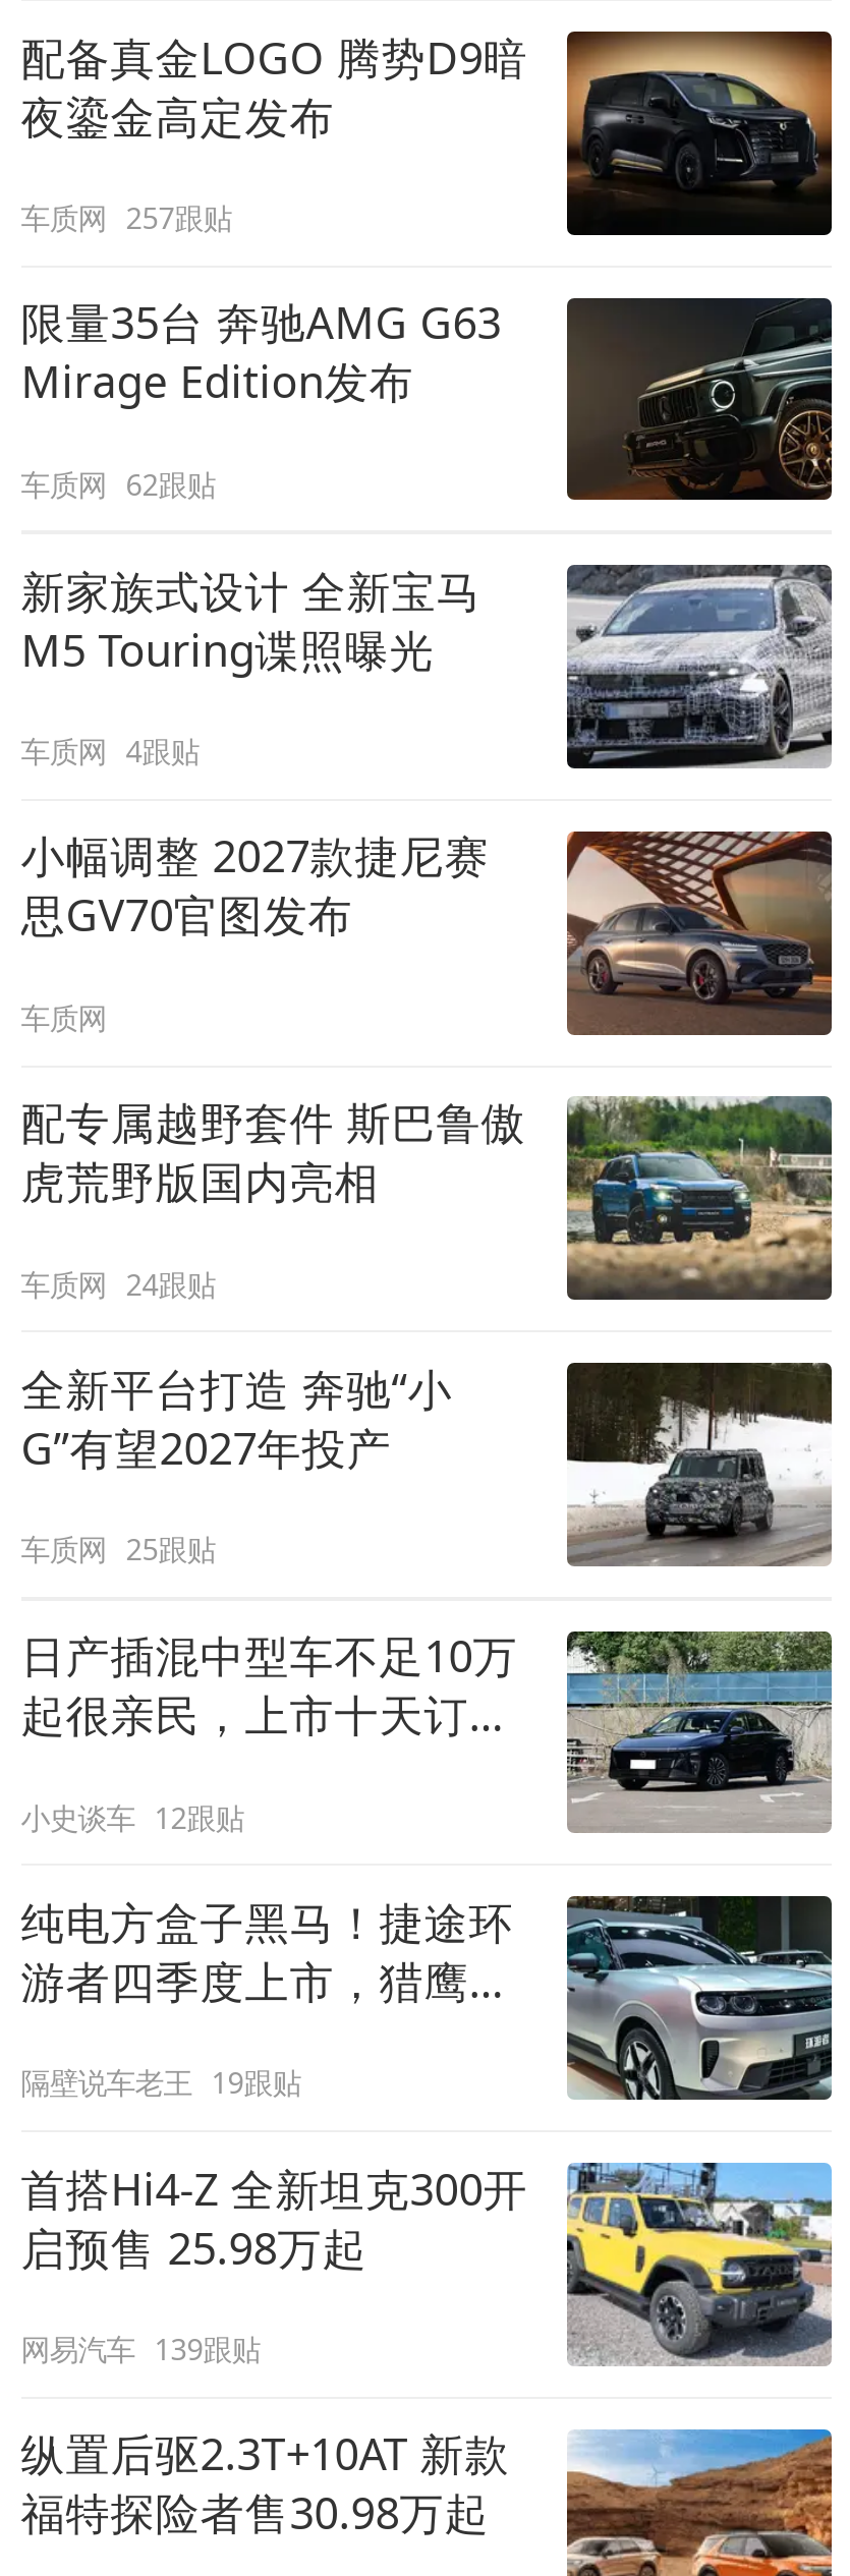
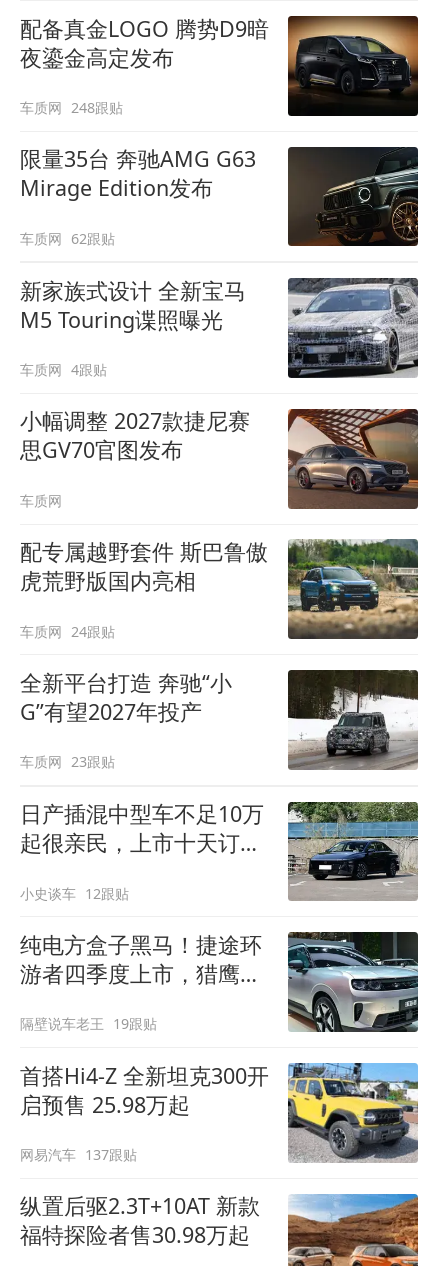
[21,199,232,238] 车质网 257跟贴 -> [20,98,123,117] 车质网 248跟贴
[21,1530,215,1569] 车质网 25跟贴 -> [20,752,115,771] 车质网 23跟贴
[21,2330,260,2368] 网易汽车 139跟贴 -> [20,1145,137,1164] 网易汽车 137跟贴

